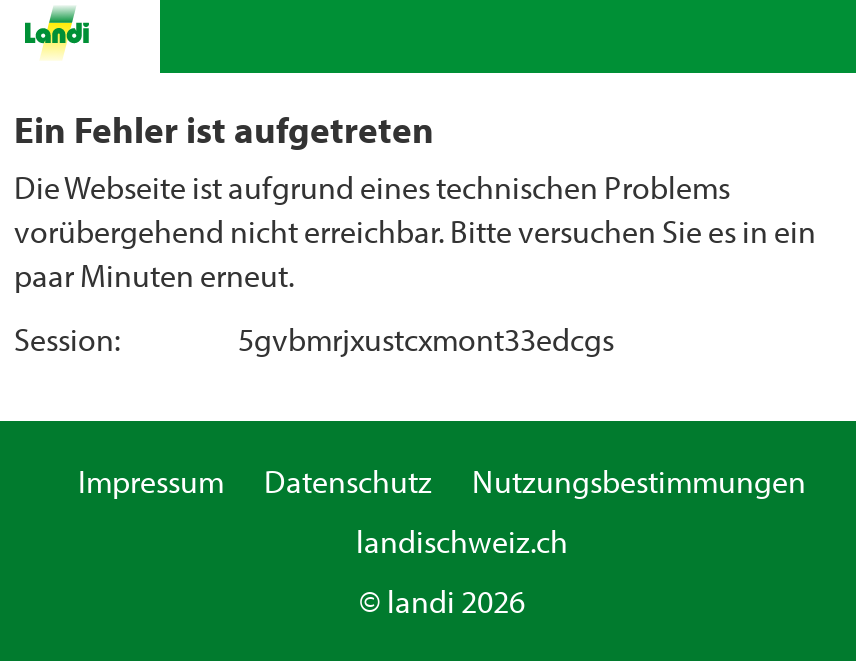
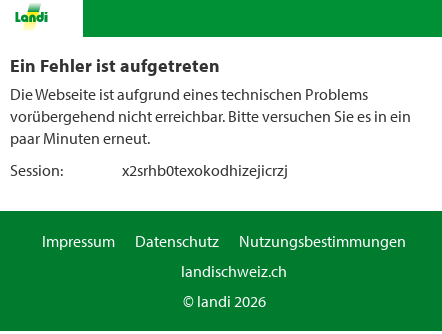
[238,319,614,359] 5gvbmrjxustcxmont33edcgs -> [122,160,288,180] x2srhb0texokodhizejicrzj

